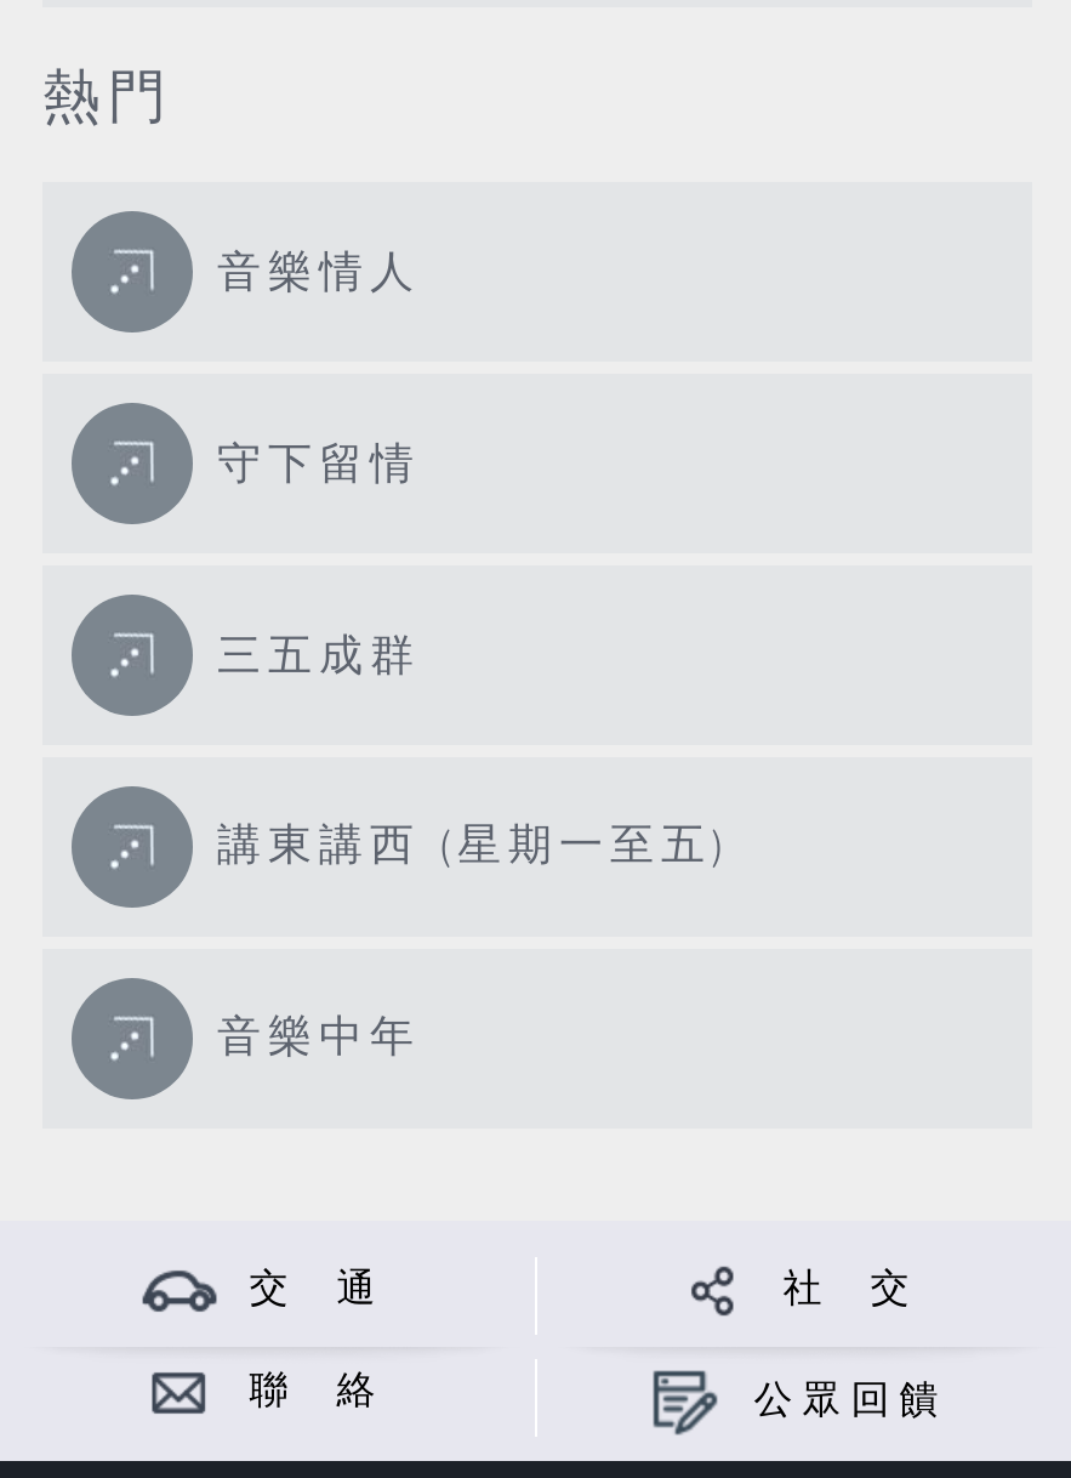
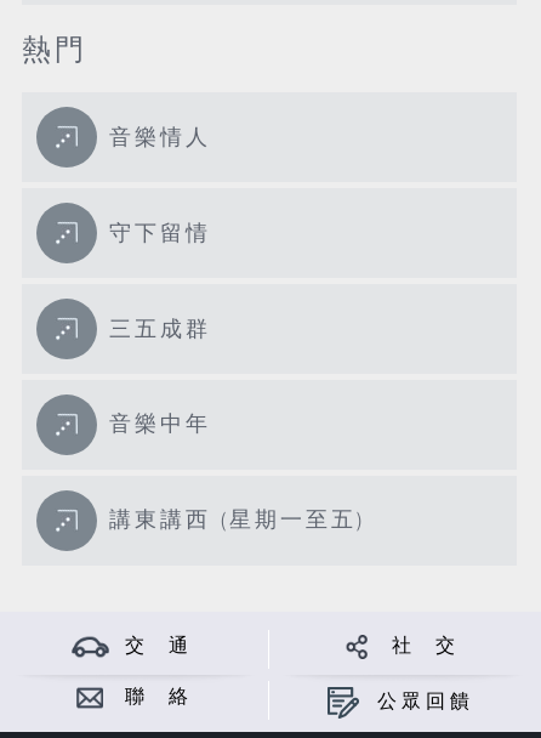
moved [217,821,729,872] -> [109,507,365,533]: 講東講西 (星期一至五)
moved [217,1012,421,1063] -> [109,412,211,437]: 音樂中年

